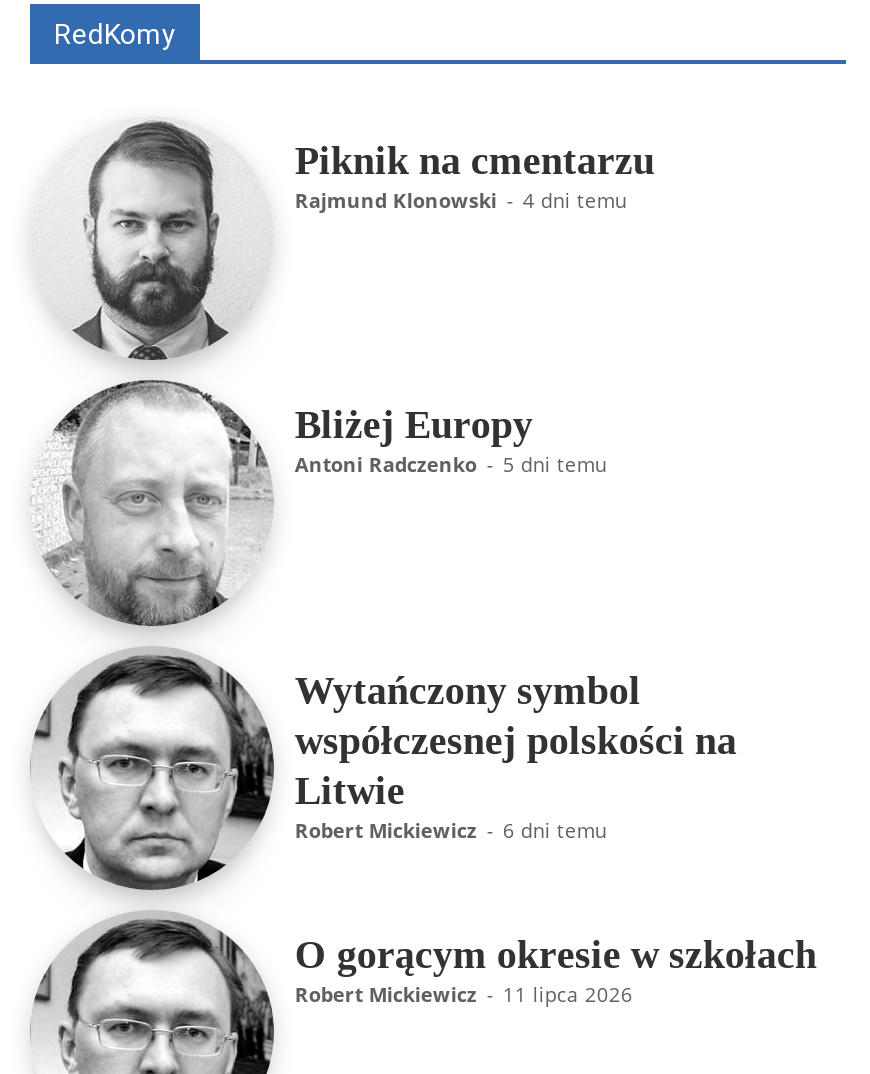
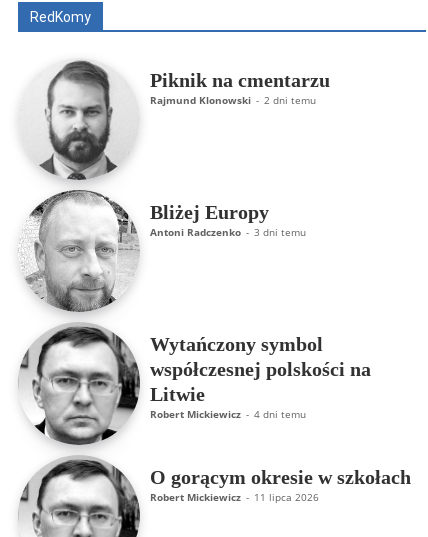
[295,185,627,213] Rajmund Klonowski - 4 dni temu -> [150,93,316,107] Rajmund Klonowski - 2 dni temu
[295,450,607,478] Antoni Radczenko - 5 dni temu -> [150,225,306,239] Antoni Radczenko - 3 dni temu
[295,815,607,843] Robert Mickiewicz - 6 dni temu -> [150,407,306,421] Robert Mickiewicz - 4 dni temu

